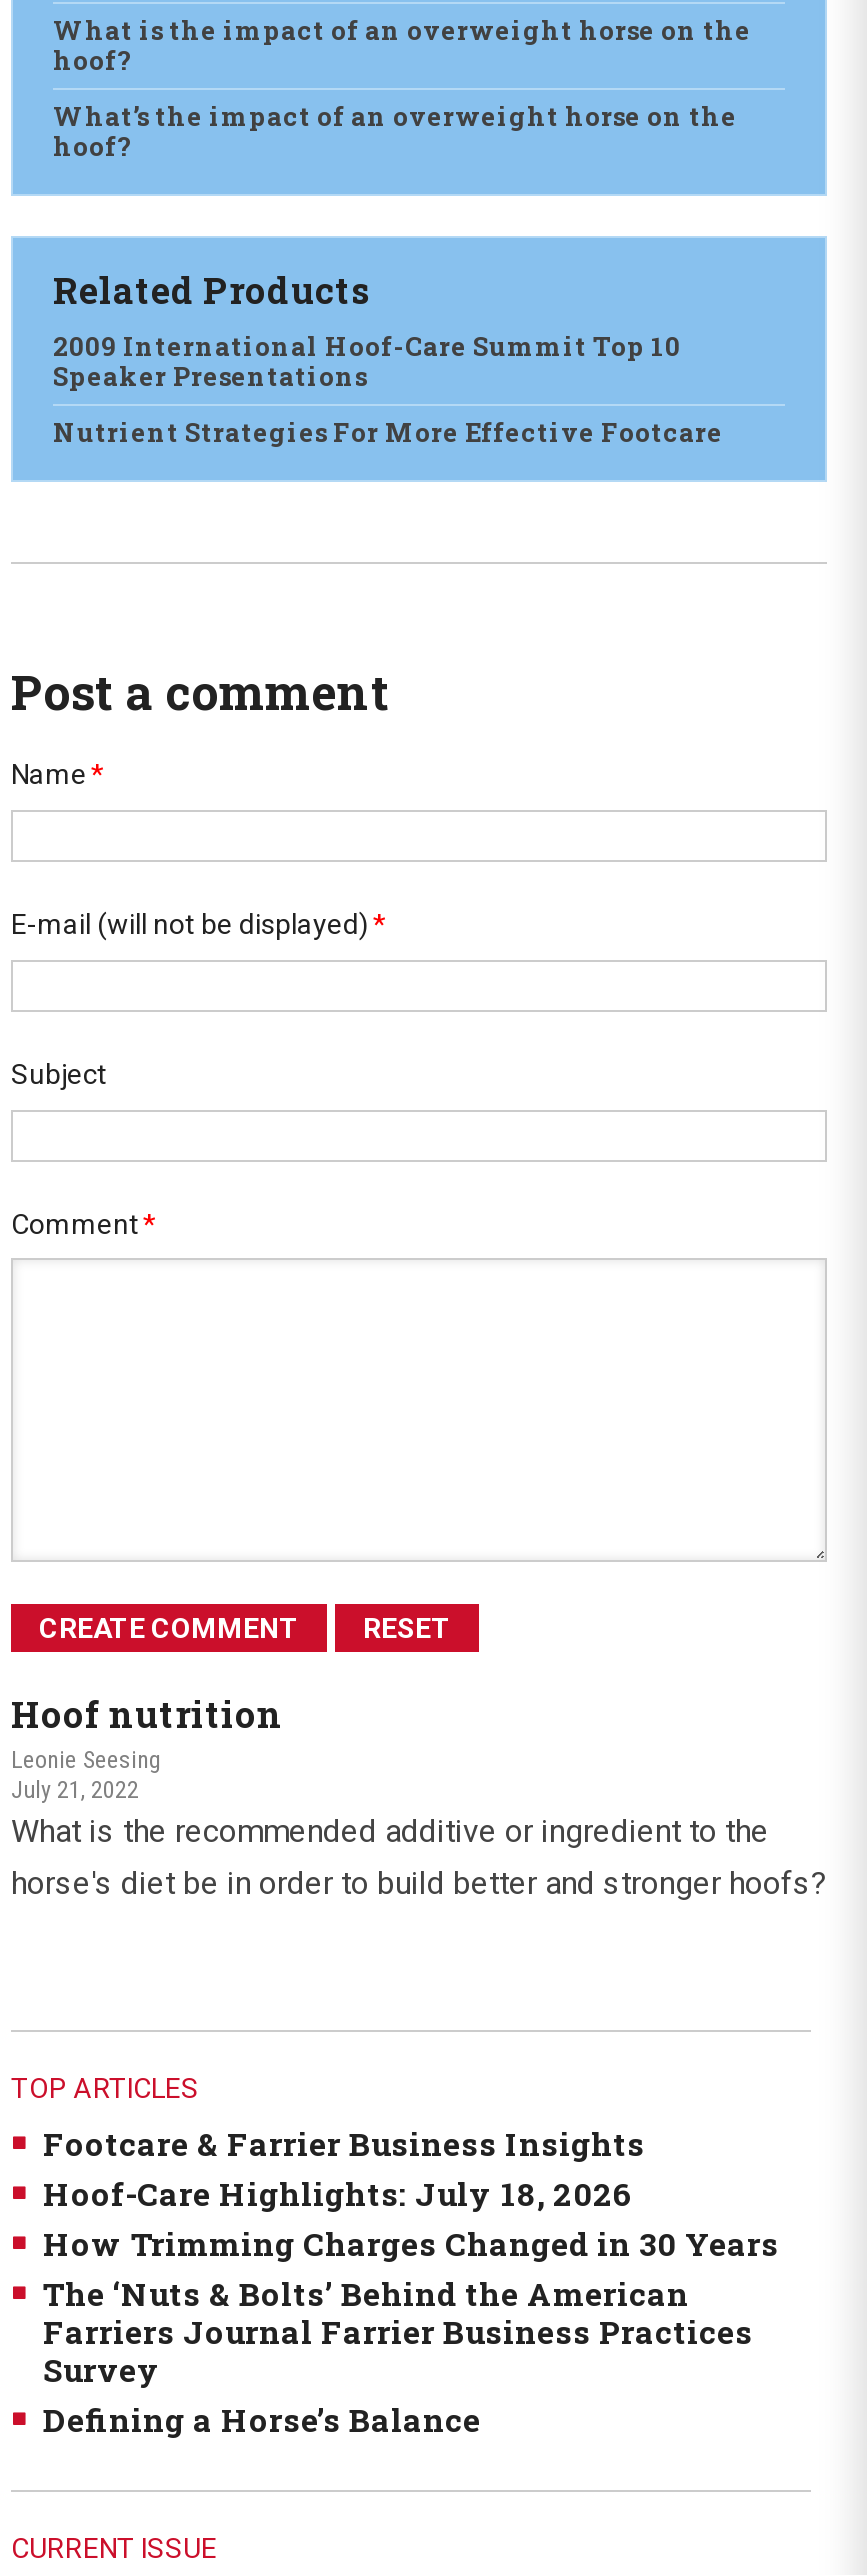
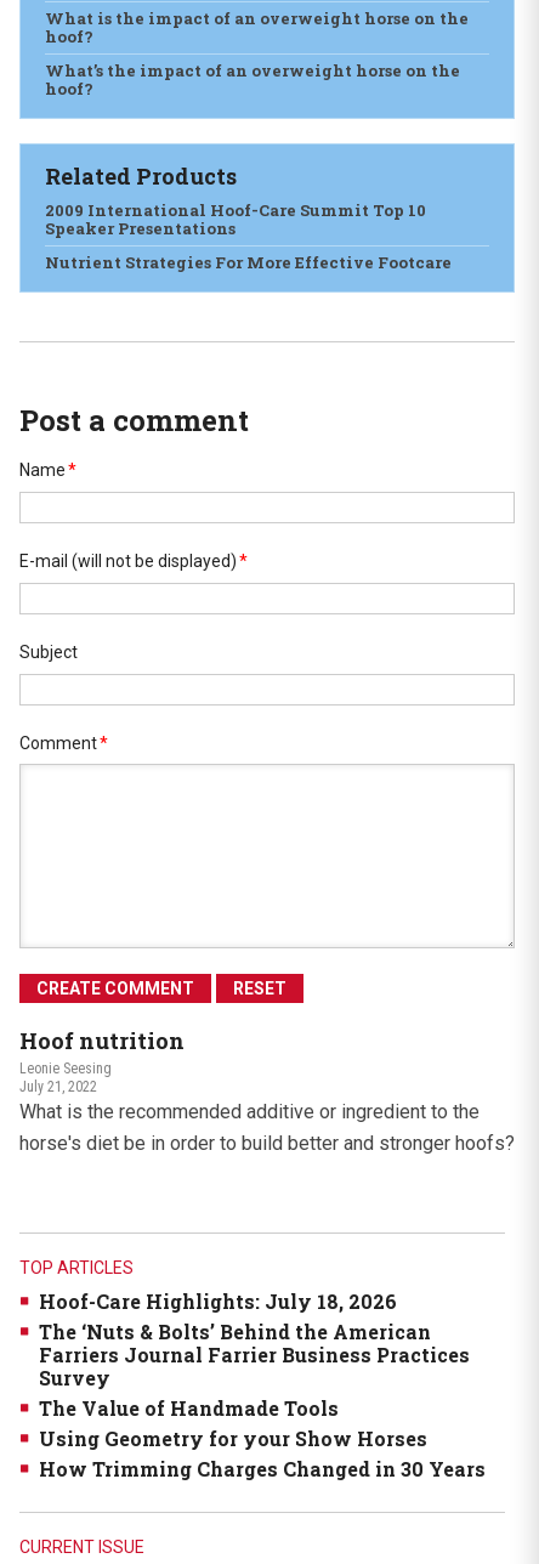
[43,2122,645,2164] Footcare & Farrier Business Insights -> none
moved [43,2172,633,2214] -> [39,1288,397,1314]: Hoof-Care Highlights: July 18, 2026
moved [43,2222,779,2264] -> [39,1456,486,1481]: How Trimming Charges Changed in 30 Years
moved [43,2272,753,2390] -> [39,1319,470,1390]: The ‘Nuts & Bolts’ Behind the American | Farriers Journal Farrier Business Practices | Survey
[43,2398,481,2440] Defining a Horse’s Balance -> [39,1395,427,1451] The Value of Handmade Tools | Using Geometry for your Show Horses

